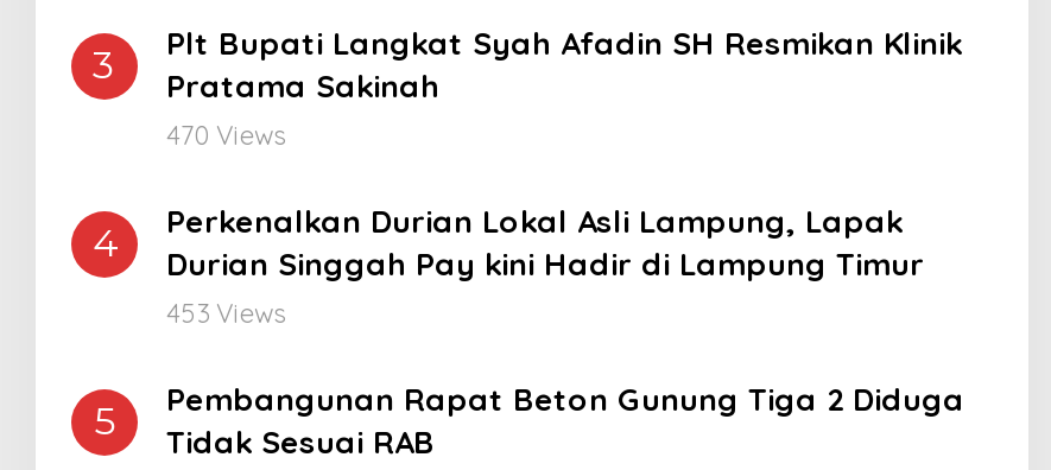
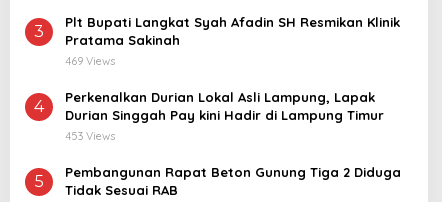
[166,118,285,151] 470 Views -> [65,54,115,68] 469 Views

